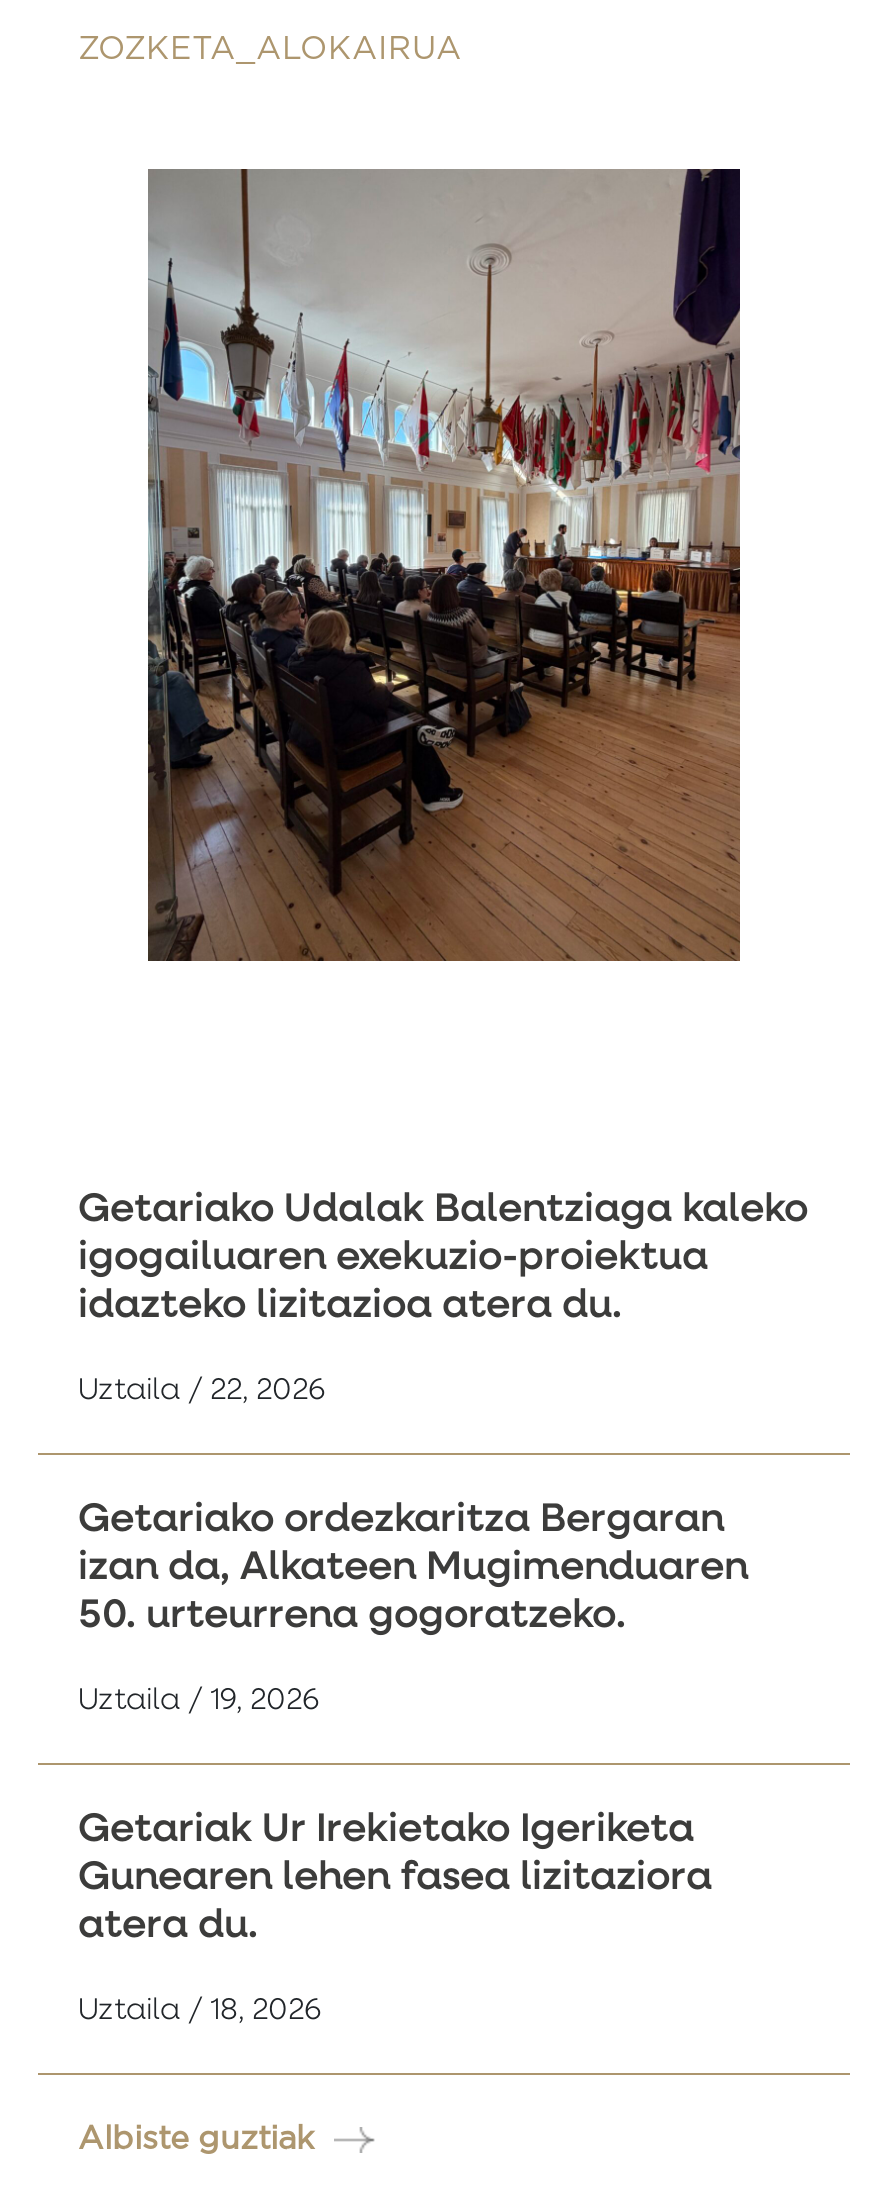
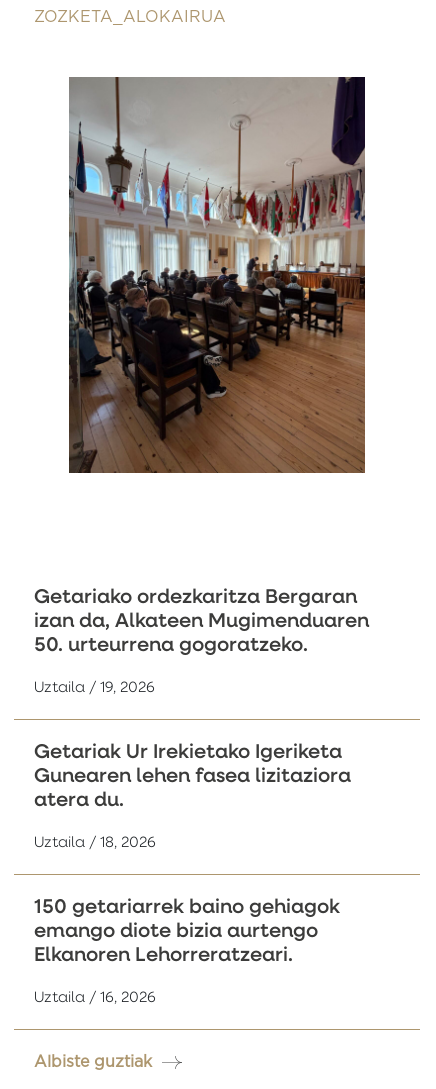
[78,1189,808,1405] Getariako Udalak Balentziaga kaleko | igogailuaren exekuzio-proiektua | idazteko lizitazioa atera du. | Uztaila / 22, 2026 -> none
moved [78,1499,748,2025] -> [34,587,369,850]: Getariako ordezkaritza Bergaran | izan da, Alkateen Mugimenduaren | 50. urteurrena gogoratzeko. | Uztaila / 19, 2026 | Getariak Ur Irekietako Igeriketa | Gunearen lehen fasea lizitaziora | atera du. | Uztaila / 18, 2026
none -> [34,897,340,1005] 150 getariarrek baino gehiagok | emango diote bizia aurtengo | Elkanoren Lehorreratzeari. | Uztaila / 16, 2026

